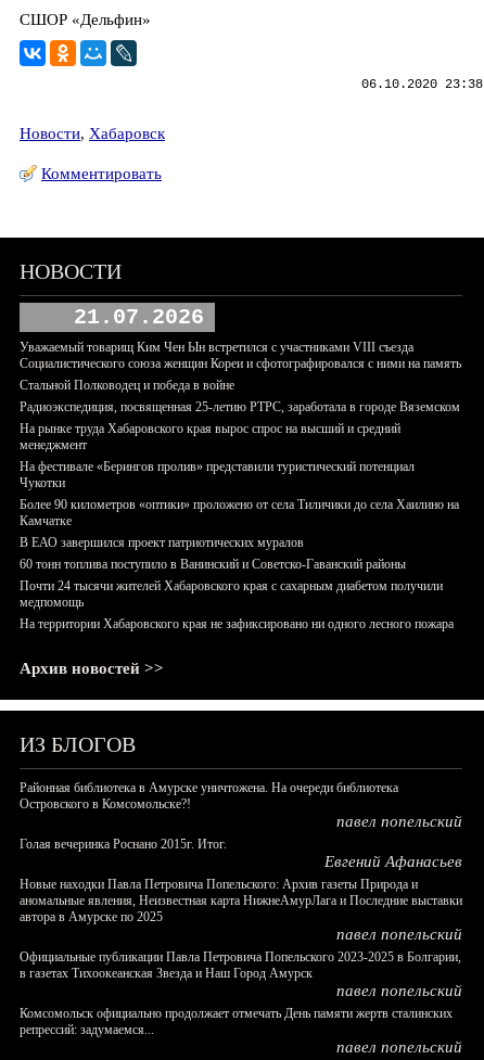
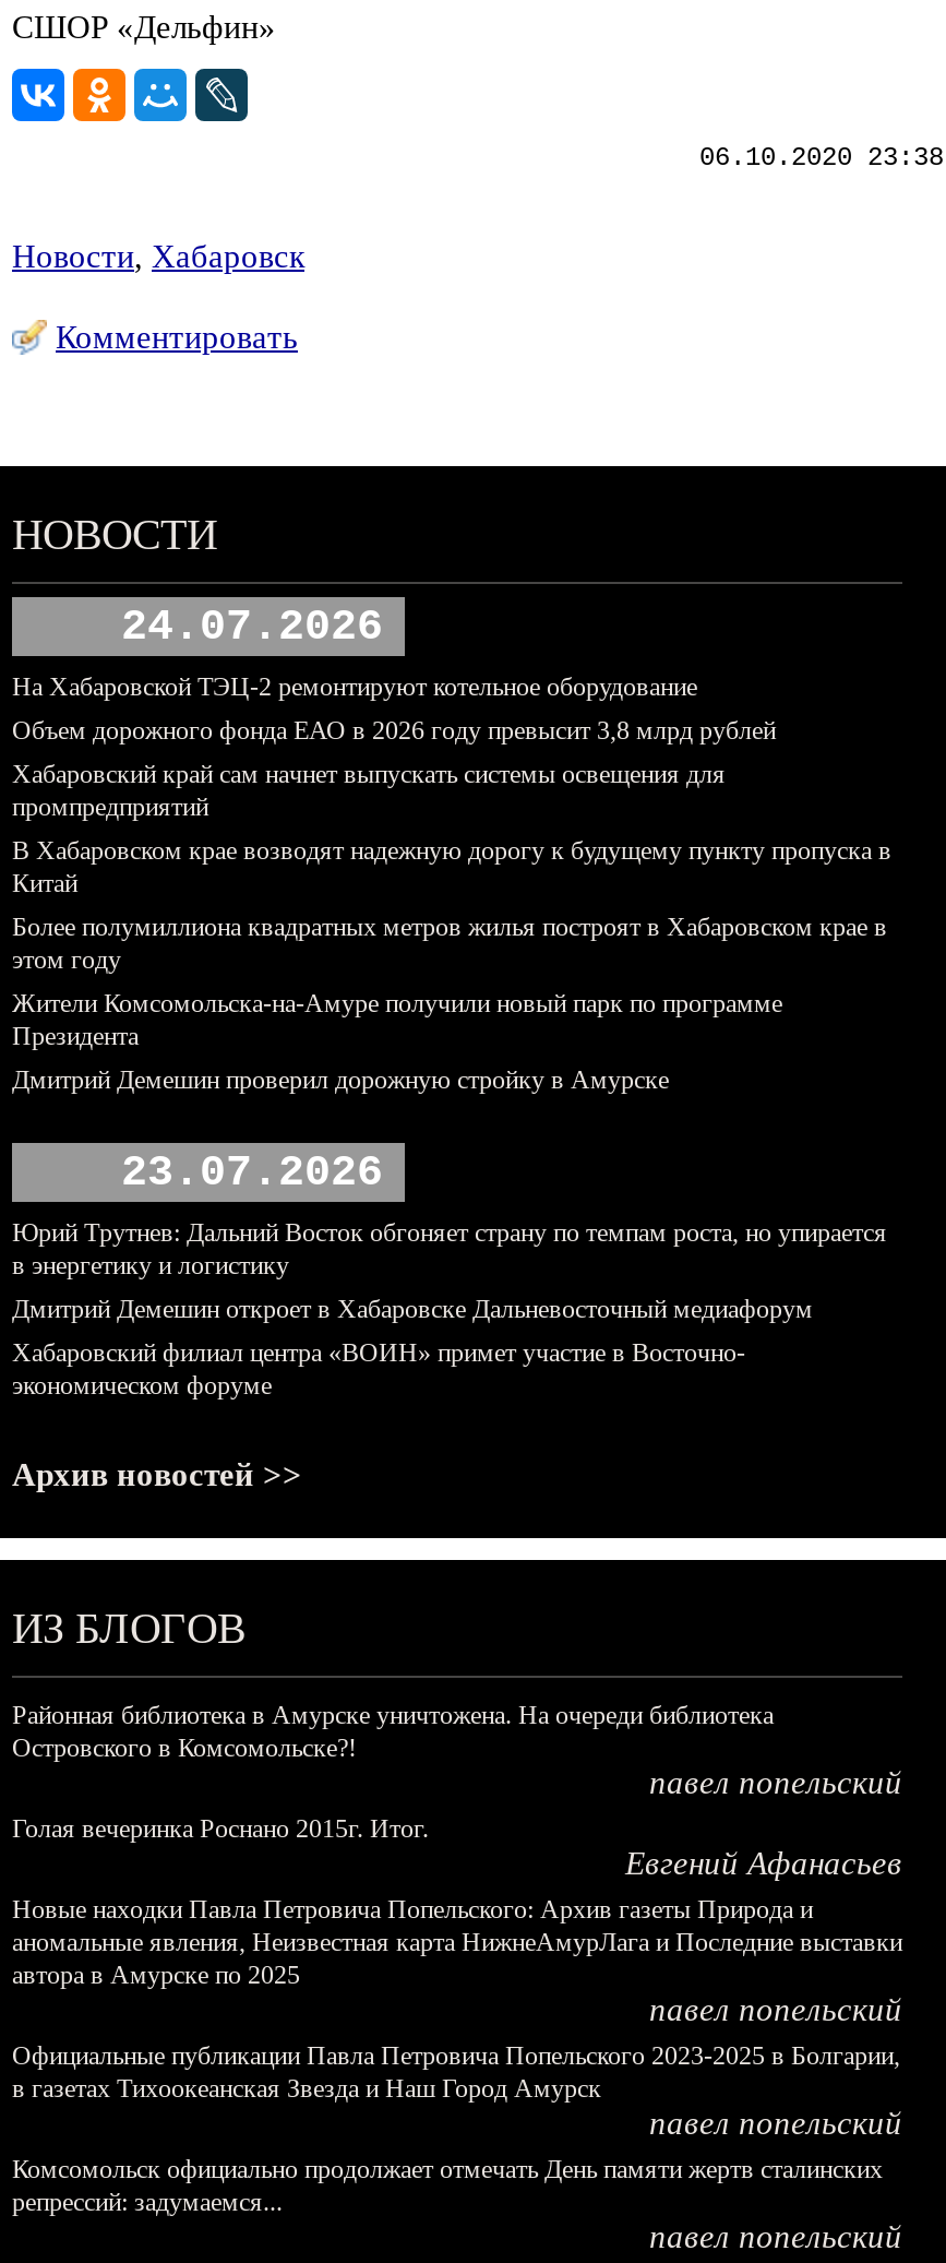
[20,305,461,631] 21.07.2026 | Уважаемый товарищ Ким Чен Ын встретился с участниками VIII съезда | Социалистического союза женщин Кореи и сфотографировался с ними на память | Стальной Полководец и победа в войне | Радиоэкспедиция, посвященная 25-летию РТРС, заработала в городе Вяземском | На рынке труда Хабаровского края вырос спрос на высший и средний | менеджмент | На фестивале «Берингов пролив» представили туристический потенциал | Чукотки | Более 90 километров «оптики» проложено от села Тиличики до села Хаилино на | Камчатке | В ЕАО завершился проект патриотических муралов | 60 тонн топлива поступило в Ванинский и Советско-Гаванский районы | Почти 24 тысячи жителей Хабаровского края с сахарным диабетом получили | медпомощь | На территории Хабаровского края не зафиксировано ни одного лесного пожара -> [12,602,891,1401] 24.07.2026 | На Хабаровской ТЭЦ-2 ремонтируют котельное оборудование | Объем дорожного фонда ЕАО в 2026 году превысит 3,8 млрд рублей | Хабаровский край сам начнет выпускать системы освещения для | промпредприятий | В Хабаровском крае возводят надежную дорогу к будущему пункту пропуска в | Китай | Более полумиллиона квадратных метров жилья построят в Хабаровском крае в | этом году | Жители Комсомольска-на-Амуре получили новый парк по программе | Президента | Дмитрий Демешин проверил дорожную стройку в Амурске | 23.07.2026 | Юрий Трутнев: Дальний Восток обгоняет страну по темпам роста, но упирается | в энергетику и логистику | Дмитрий Демешин откроет в Хабаровске Дальневосточный медиафорум | Хабаровский филиал центра «ВОИН» примет участие в Восточно- | экономическом форуме

